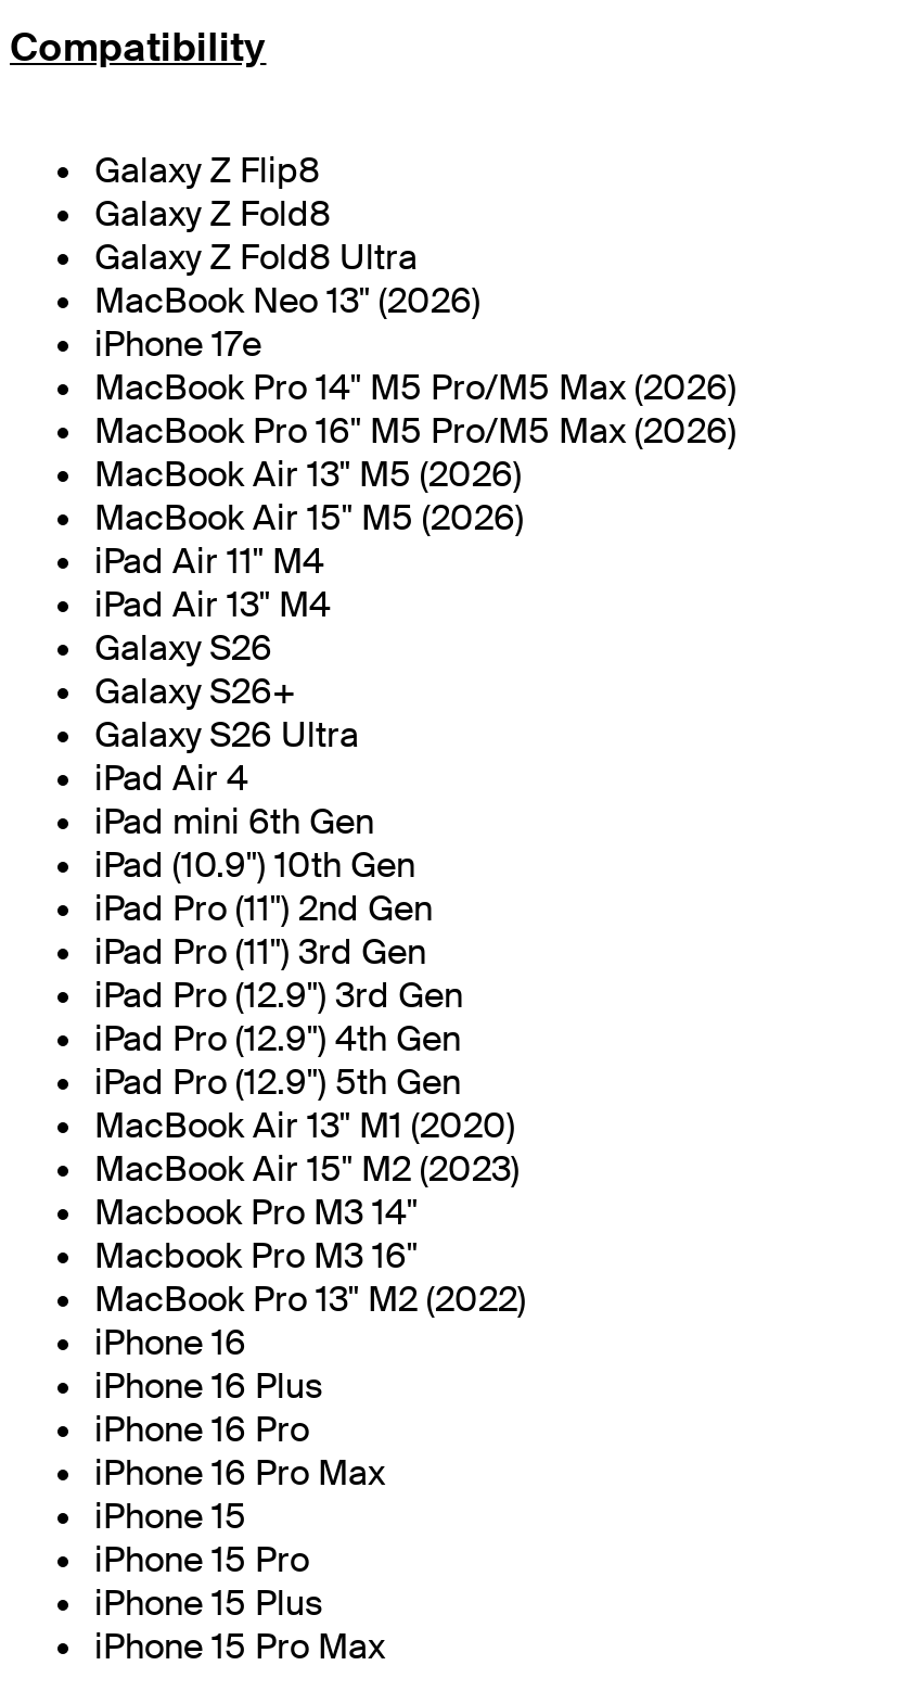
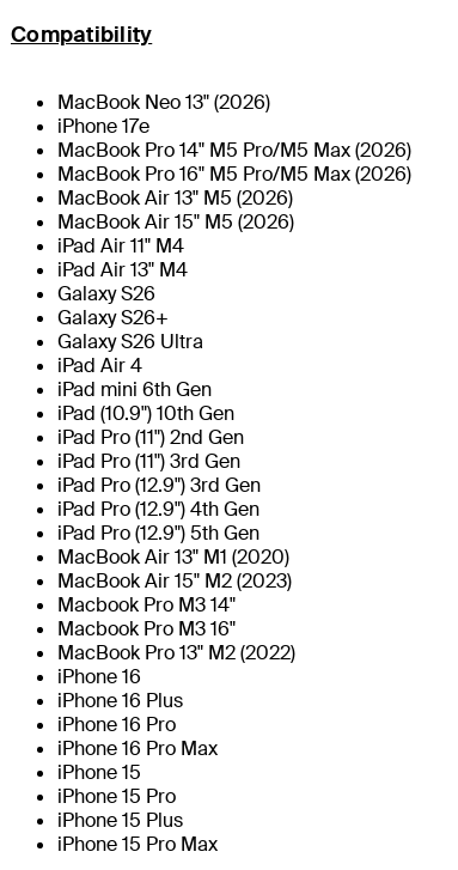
[94,148,418,280] Galaxy Z Flip8 | Galaxy Z Fold8 | Galaxy Z Fold8 Ultra -> none

